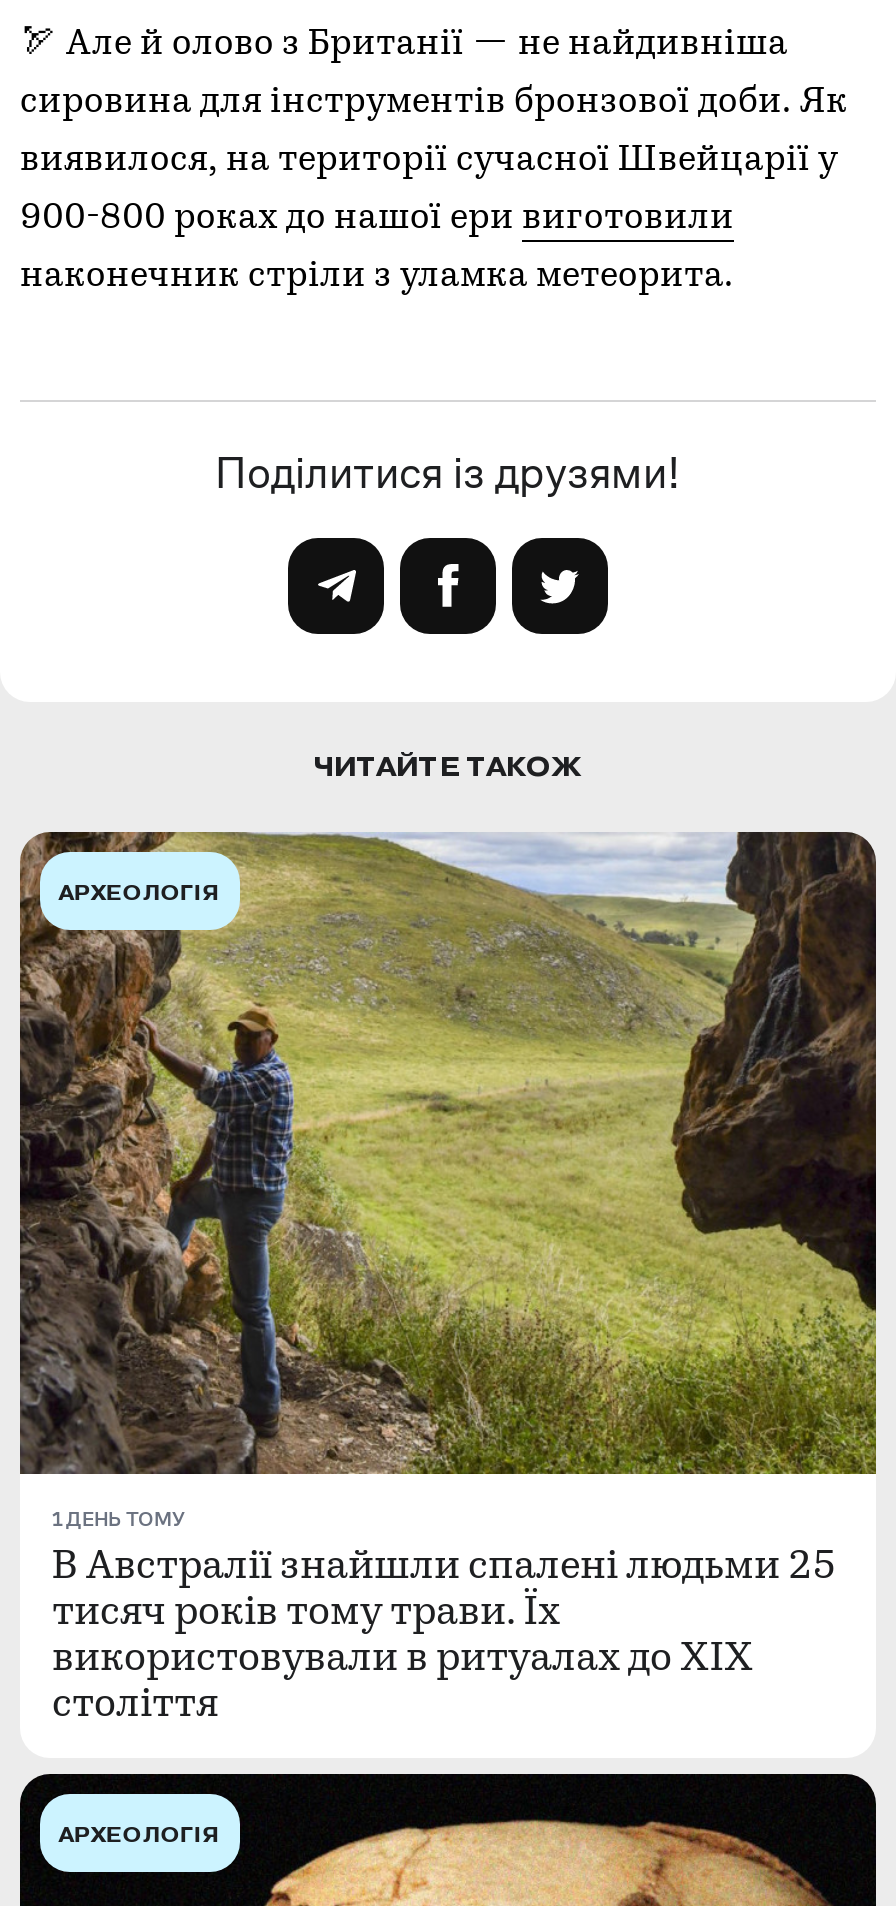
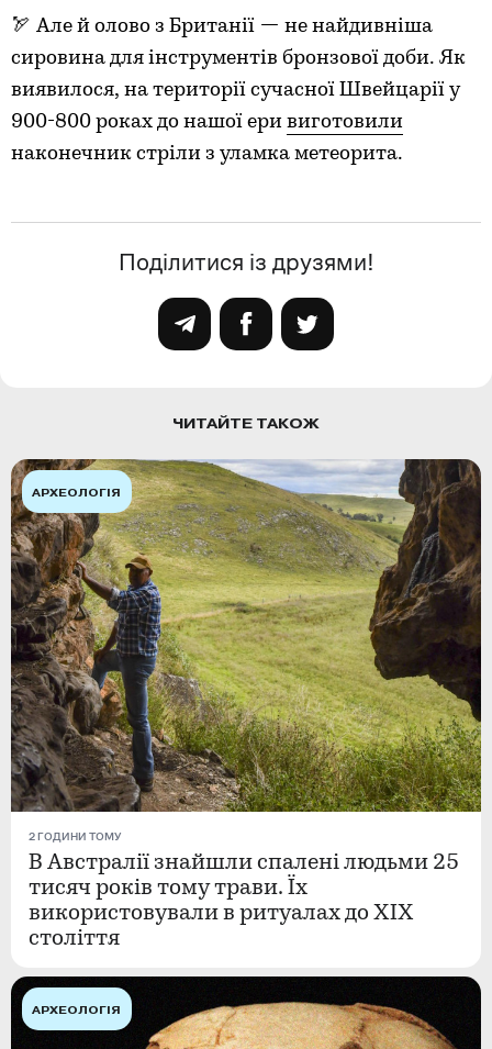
[52,1506,184,1532] 1 ДЕНЬ ТОМУ -> [29,830,121,844] 2 ГОДИНИ ТОМУ

